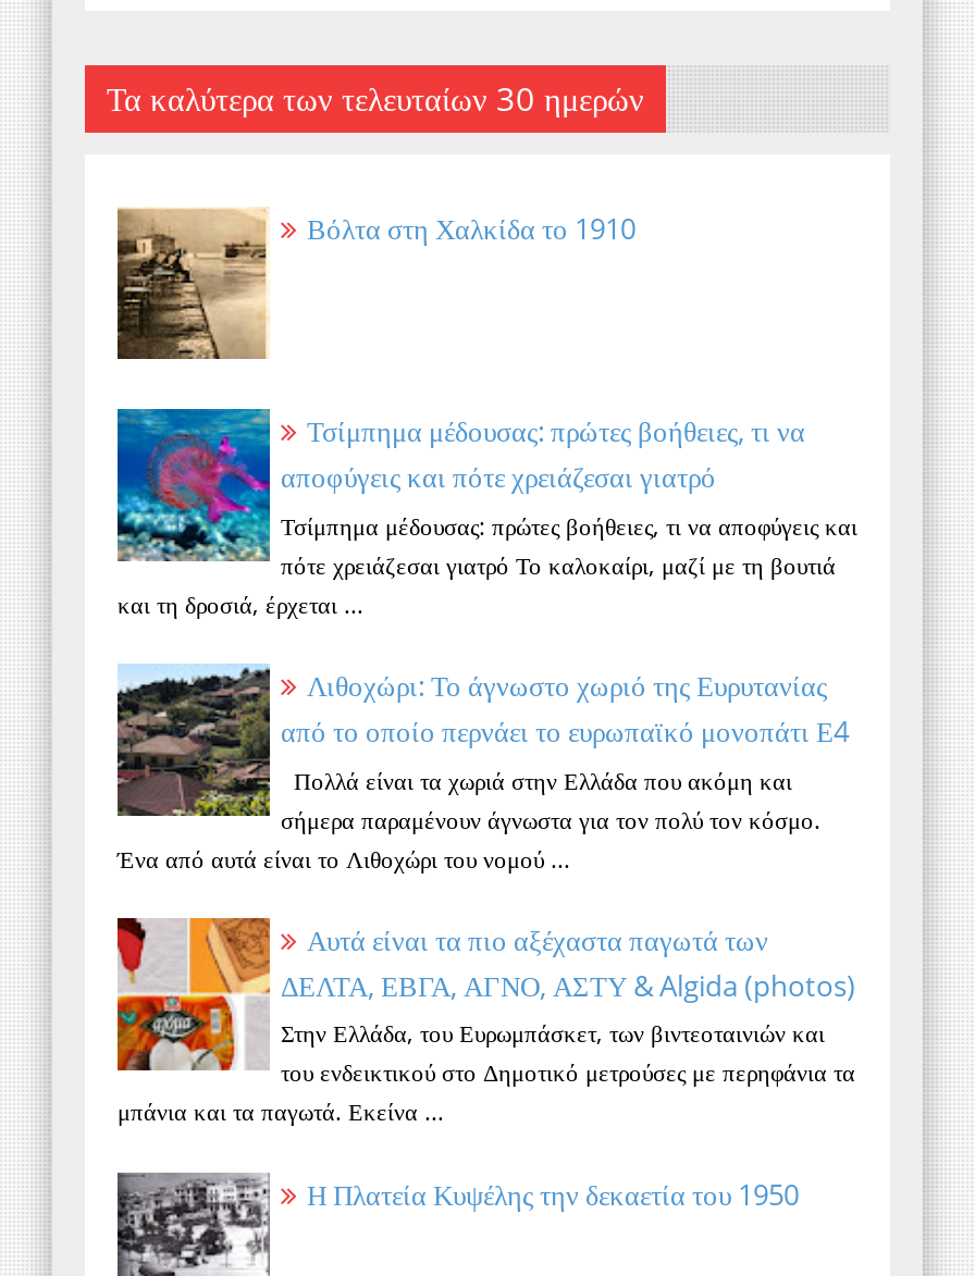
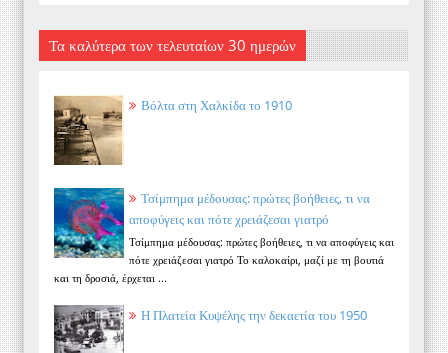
[118,664,855,1128] [image] | Λιθοχώρι: Το άγνωστο χωριό της Ευρυτανίας | από το οποίο περνάει το ευρωπαϊκό μονοπάτι Ε4 | Πολλά είναι τα χωριά στην Ελλάδα που ακόμη και | σήμερα παραμένουν άγνωστα για τον πολύ τον κόσμο. | Ένα από αυτά είναι το Λιθοχώρι του νομού ... | Αυτά είναι τα πιο αξέχαστα παγωτά των | ΔΕΛΤΑ, ΕΒΓΑ, ΑΓΝΟ, ΑΣΤΥ & Algida (photos) | Στην Ελλάδα, του Ευρωμπάσκετ, των βιντεοταινιών και | του ενδεικτικού στο Δημοτικό μετρούσες με περηφάνια τα | μπάνια και τα παγωτά. Εκείνα ... -> none
[115,914,272,1070] [image] -> none

